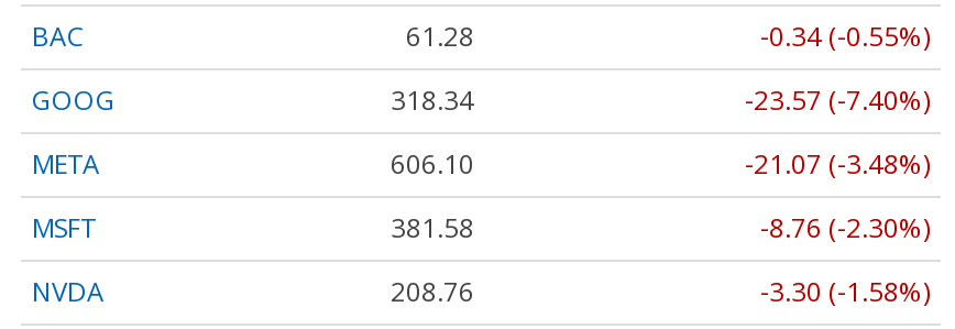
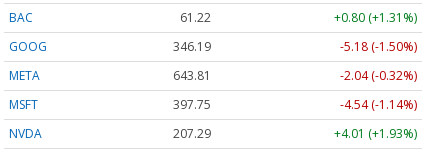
[406,17,474,54] 61.28 -> [180,8,211,25] 61.22
[760,17,930,54] -0.34 (-0.55%) -> [334,8,417,25] +0.80 (+1.31%)
[391,80,474,118] 318.34 -> [173,37,211,54] 346.19
[745,80,930,118] -23.57 (-7.40%) -> [340,37,417,54] -5.18 (-1.50%)
[391,144,474,182] 606.10 -> [173,66,211,83] 643.81
[745,144,930,182] -21.07 (-3.48%) -> [340,66,417,83] -2.04 (-0.32%)
[391,208,474,245] 381.58 -> [173,95,211,112] 397.75
[760,208,930,245] -8.76 (-2.30%) -> [340,95,417,112] -4.54 (-1.14%)
[391,272,474,309] 208.76 -> [173,124,211,141] 207.29
[760,272,930,309] -3.30 (-1.58%) -> [334,124,417,141] +4.01 (+1.93%)

